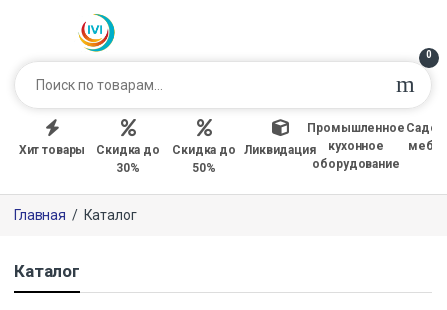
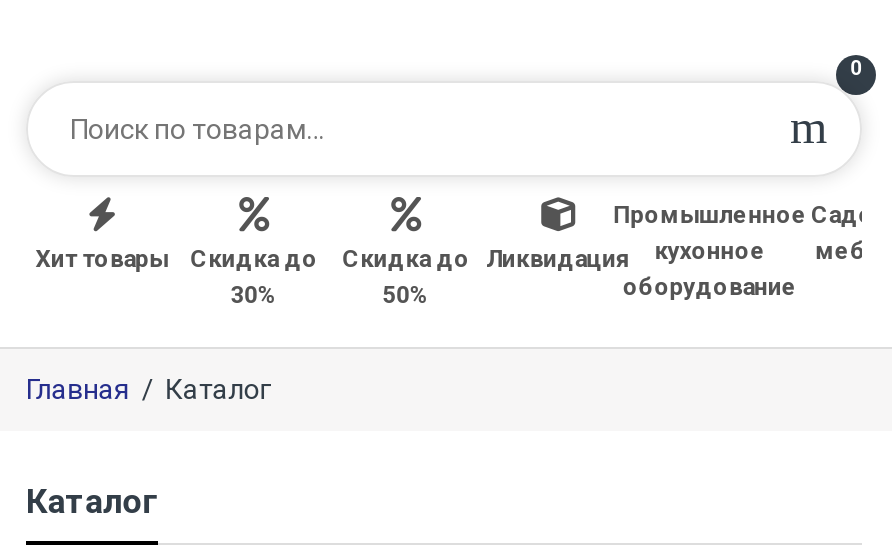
[78,13,116,53] [image] -> none

